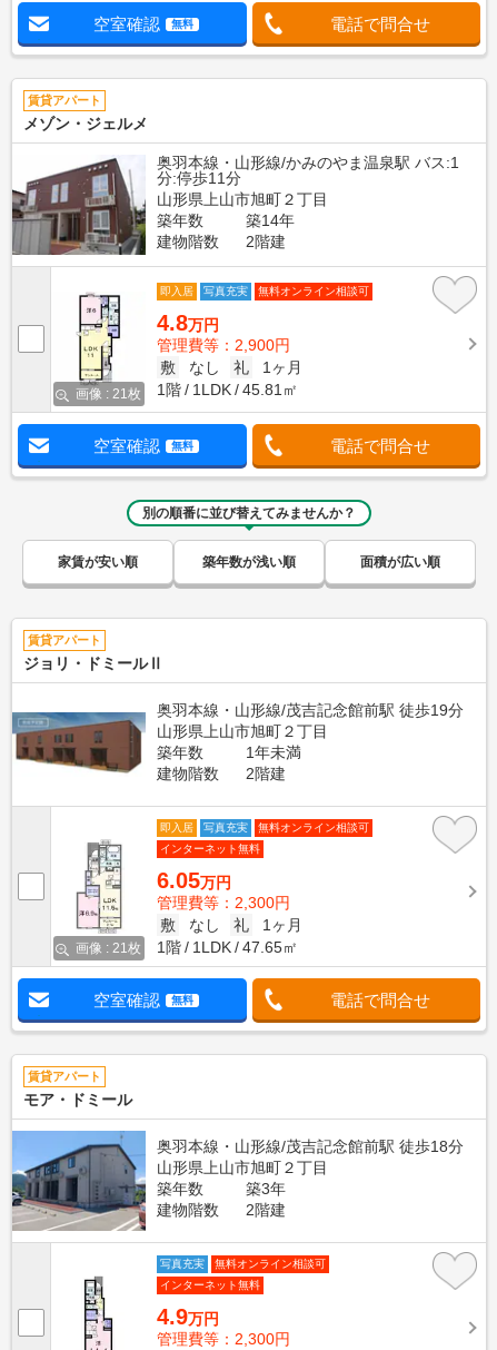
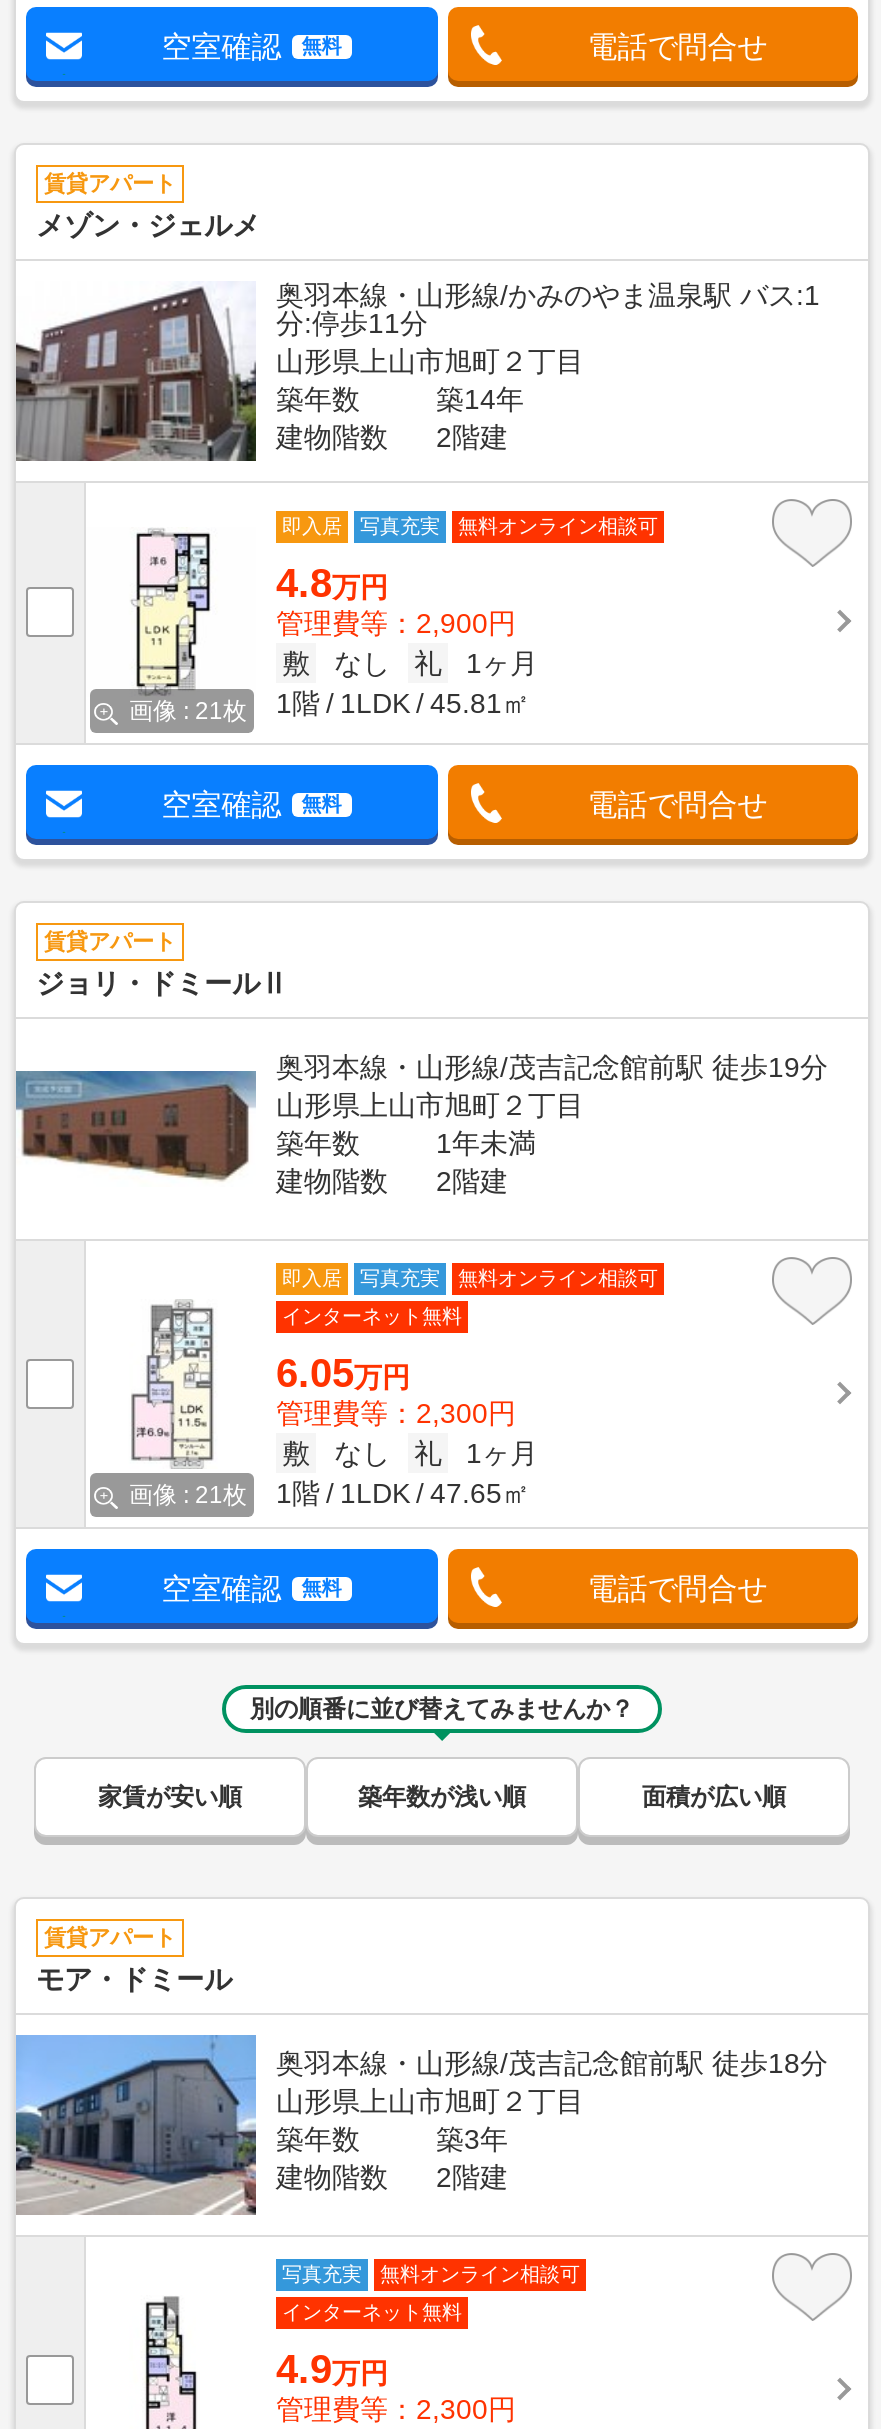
moved [58,505,440,569] -> [98,1694,786,1810]: 別の順番に並び替えてみませんか？ | 家賃が安い順 | 築年数が浅い順 | 面積が広い順
moved [11,633,464,1009] -> [14,928,828,1604]: [image] | 賃貸アパート | ジョリ・ドミールⅡ | ... | 無料 | 電話で問合せ

